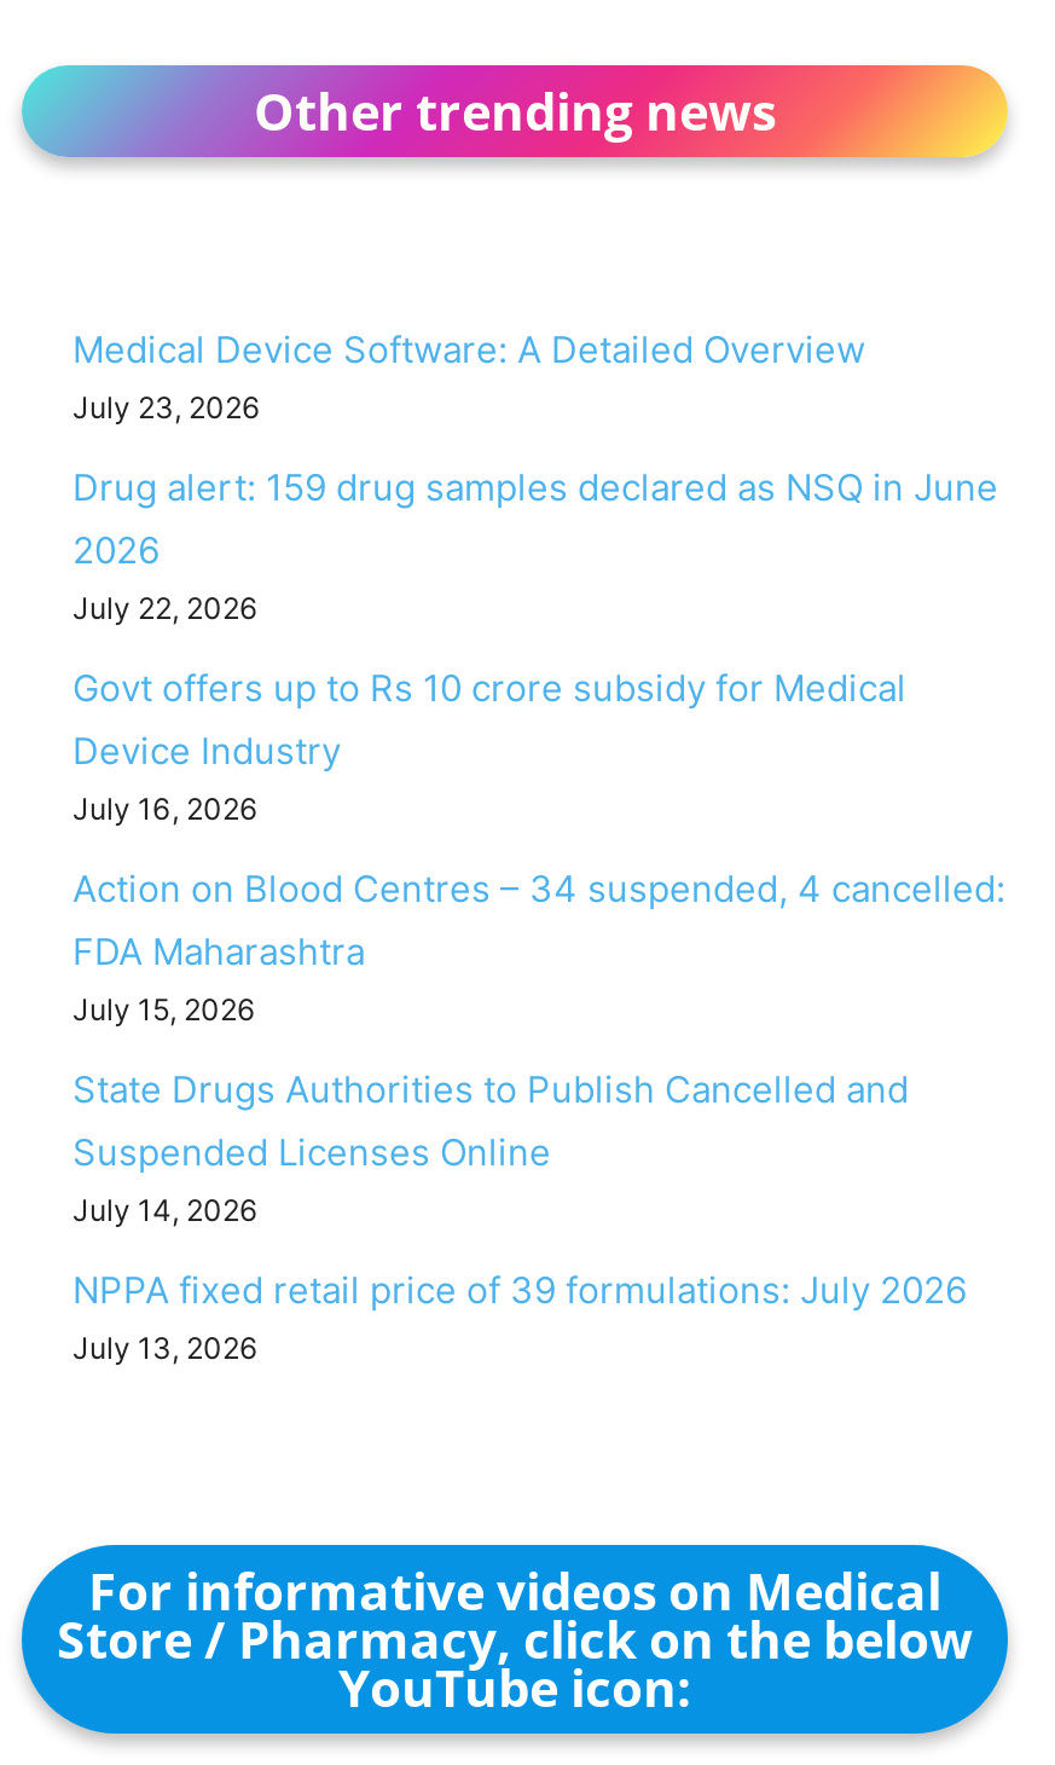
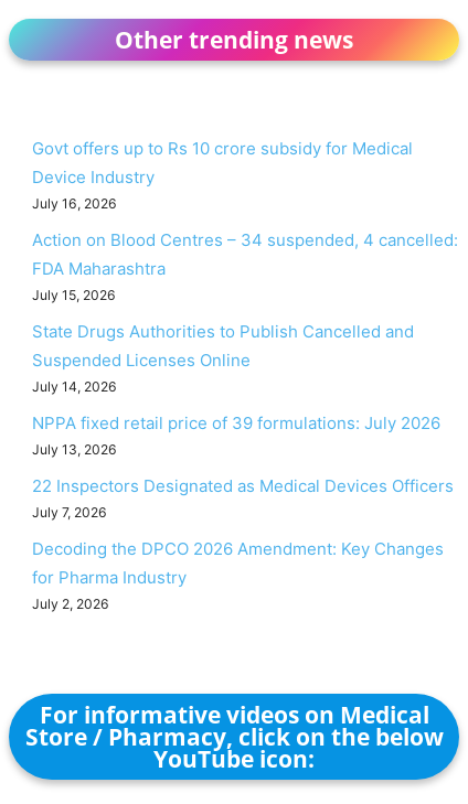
[73,325,998,625] Medical Device Software: A Detailed Overview | July 23, 2026 | Drug alert: 159 drug samples declared as NSQ in June | 2026 | July 22, 2026 -> none
moved [73,664,1005,1365] -> [32,138,458,458]: Govt offers up to Rs 10 crore subsidy for Medical | Device Industry | July 16, 2026 | ... | NPPA fixed retail price of 39 formulations: July 2026 | July 13, 2026
none -> [32,475,454,612] 22 Inspectors Designated as Medical Devices Officers | July 7, 2026 | Decoding the DPCO 2026 Amendment: Key Changes | for Pharma Industry | July 2, 2026

